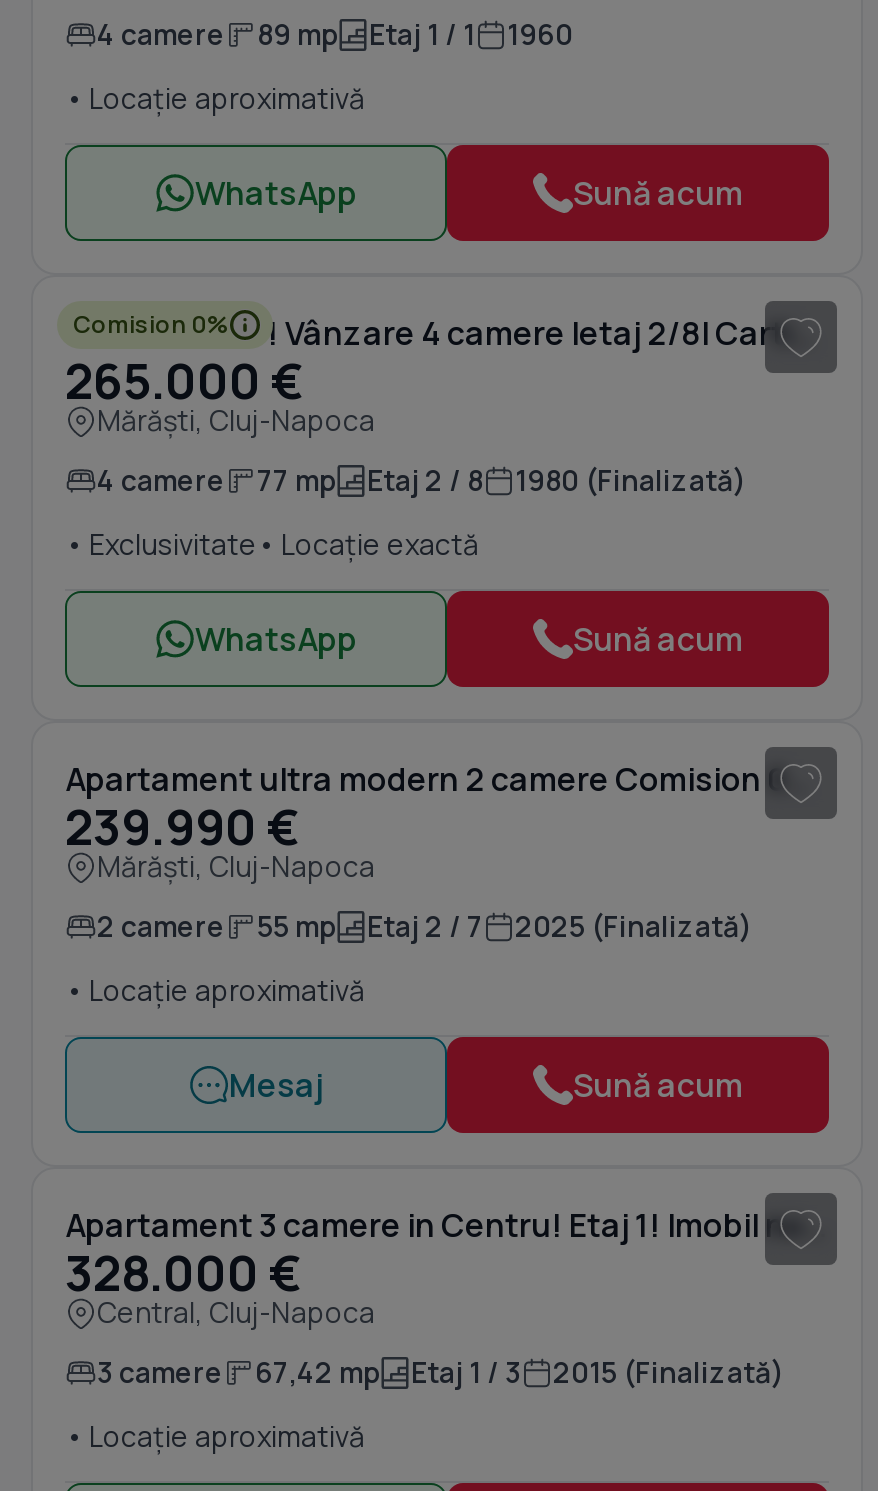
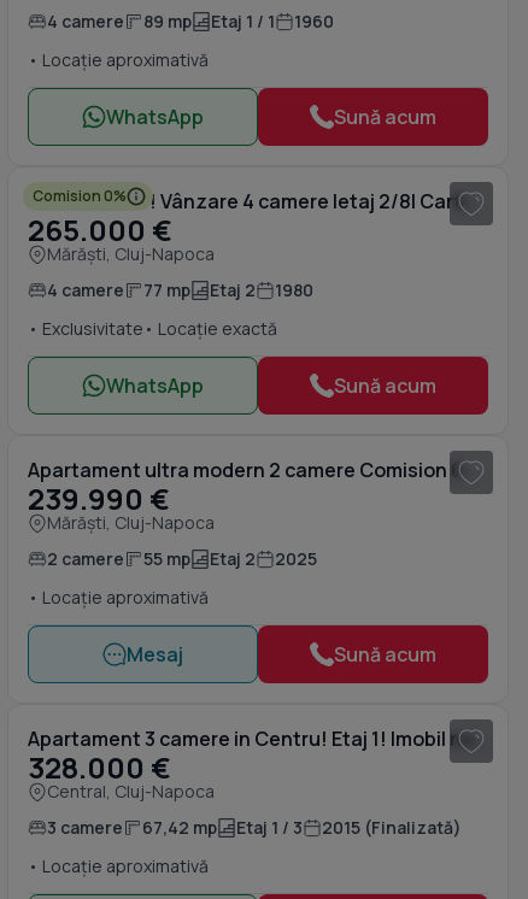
[367,461,747,499] Etaj 2 / 8 | 1980 (Finalizată) -> [210,278,313,301] Etaj 2 | 1980
[367,907,753,945] Etaj 2 / 7 | 2025 (Finalizată) -> [210,547,317,570] Etaj 2 | 2025

